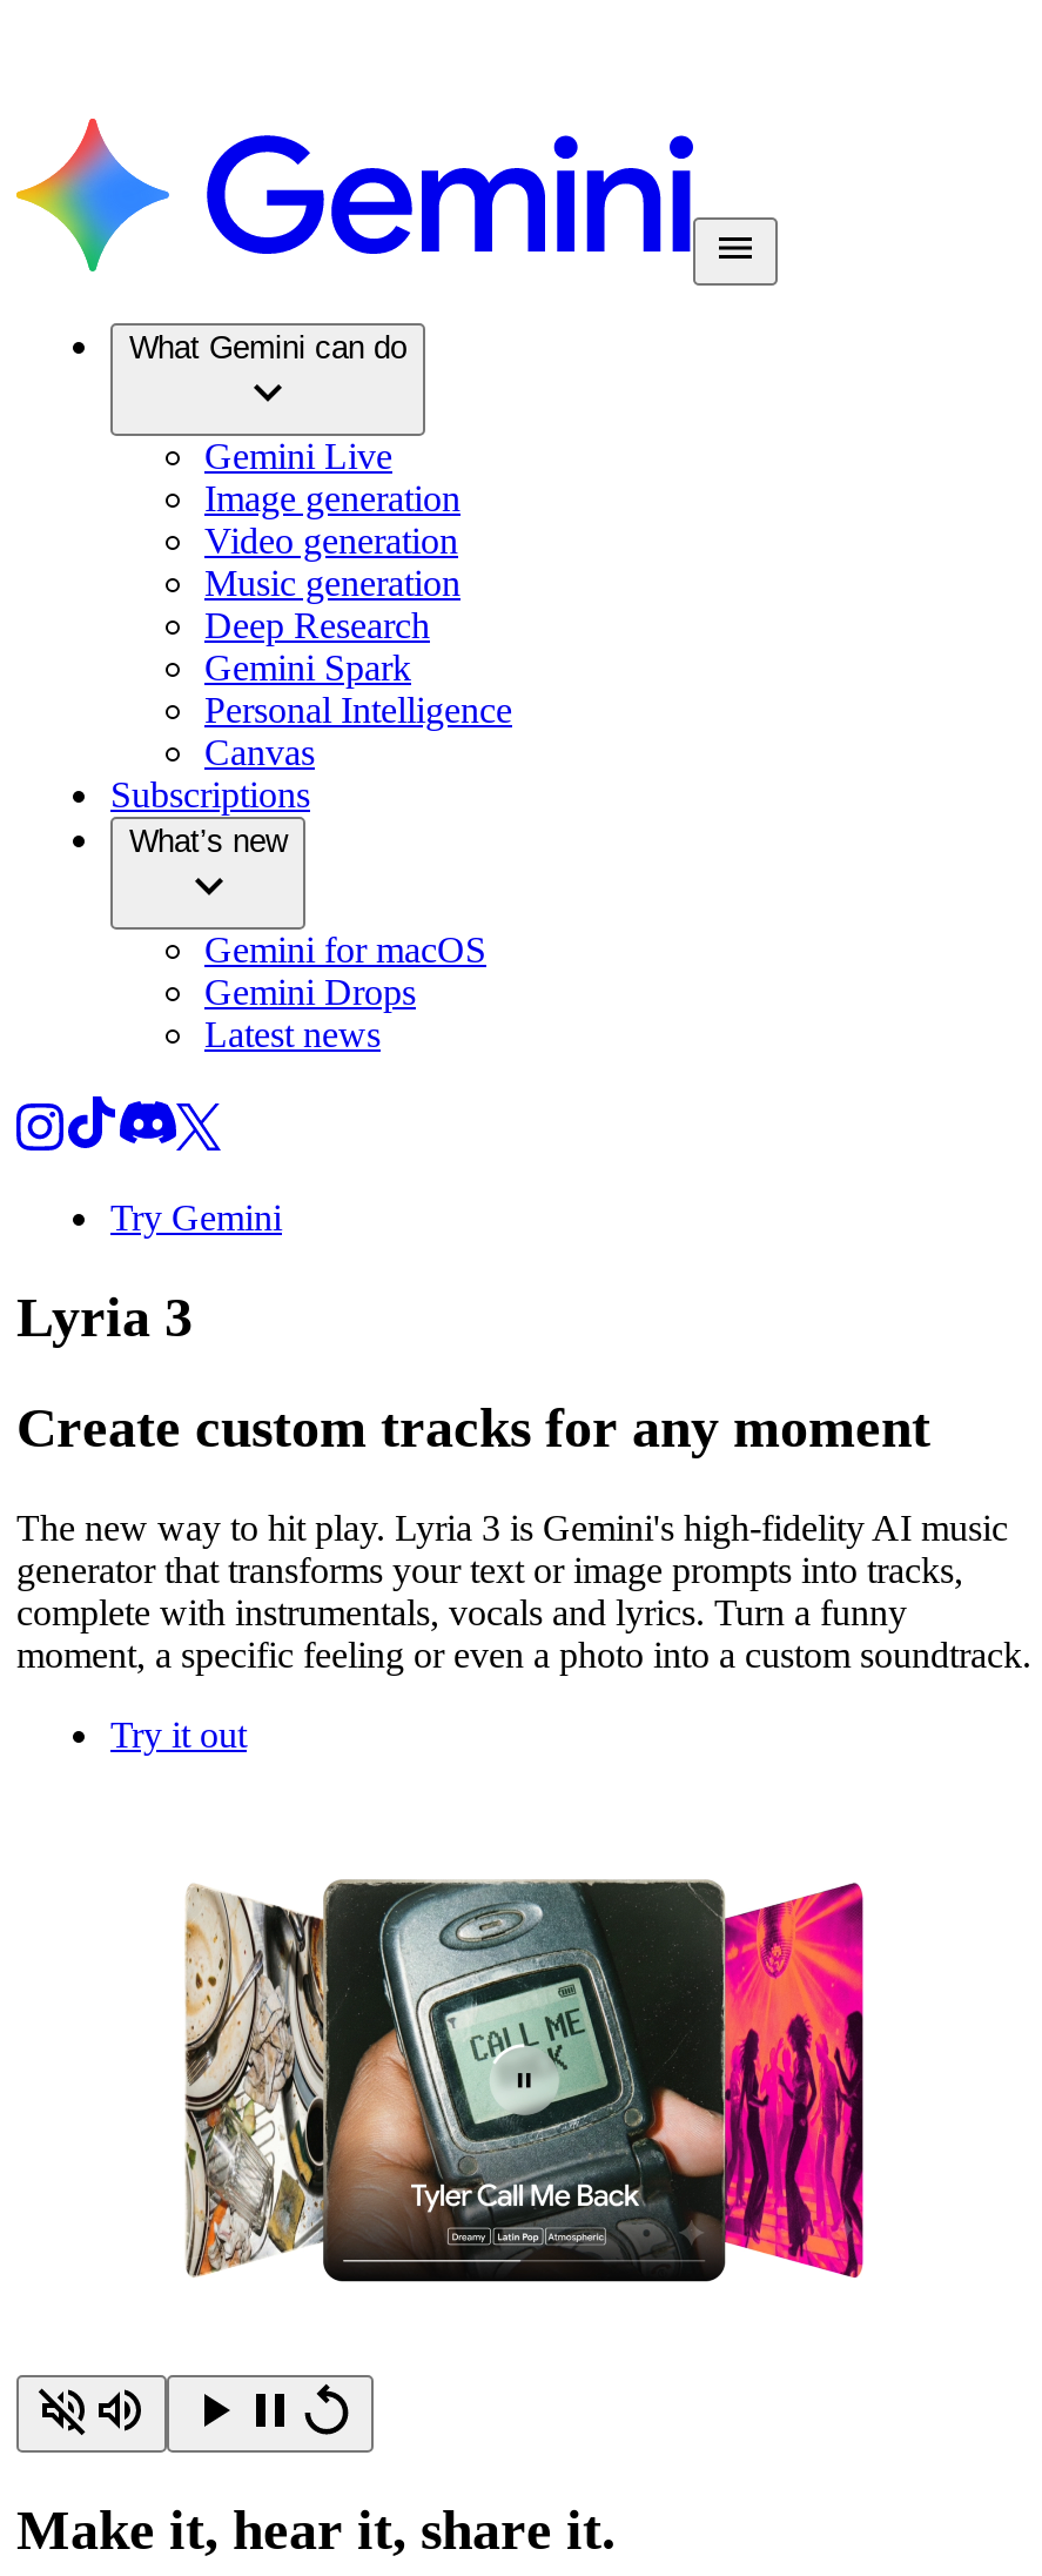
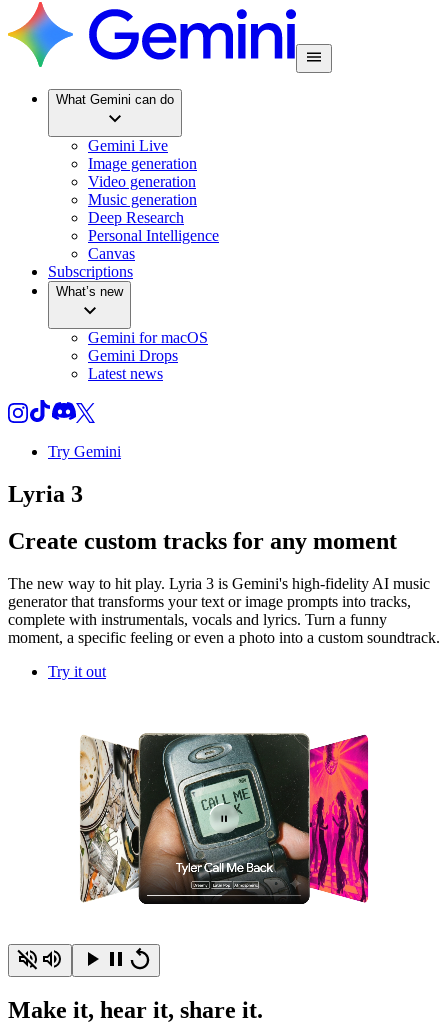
[204,648,411,687] Gemini Spark -> none

